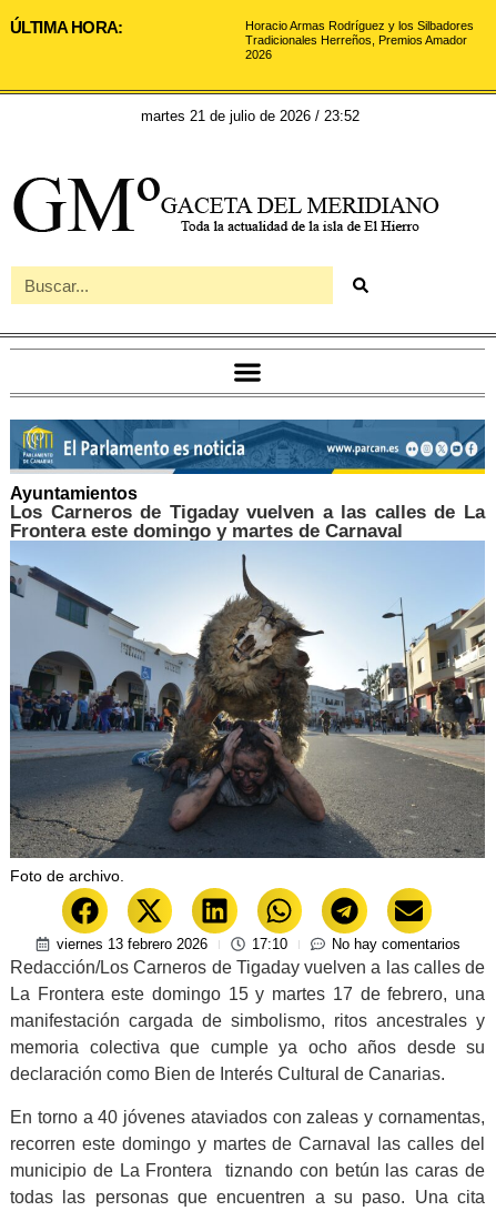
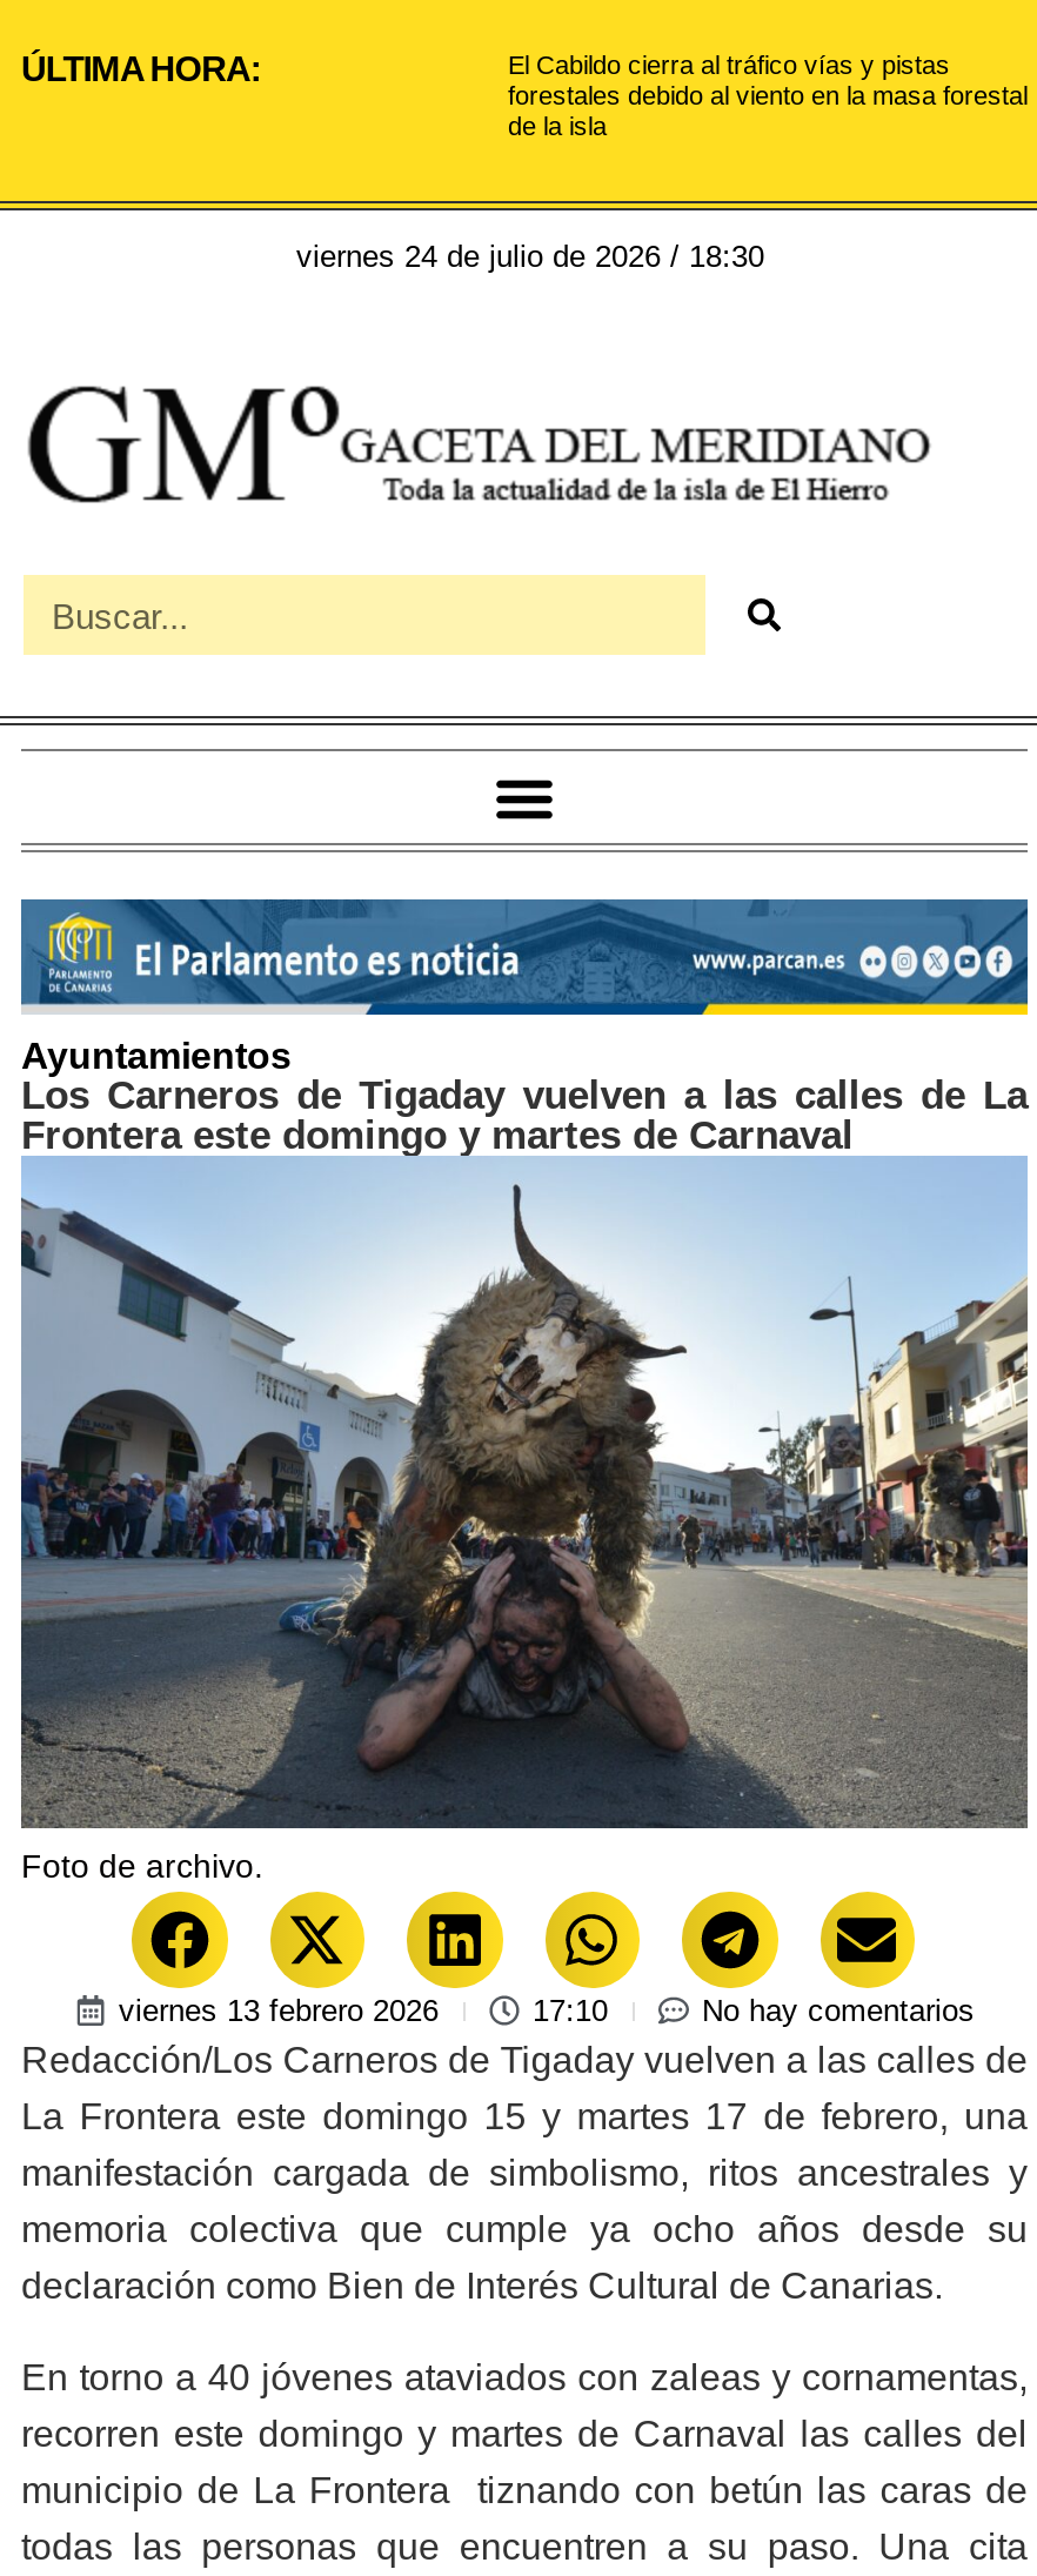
[245,19,474,61] Horacio Armas Rodríguez y los Silbadores | Tradicionales Herreños, Premios Amador | 2026 -> [508,51,1028,140] El Cabildo cierra al tráfico vías y pistas | forestales debido al viento en la masa forestal | de la isla
[141,108,360,124] martes 21 de julio de 2026 / 23:52 -> [296,239,764,274] viernes 24 de julio de 2026 / 18:30

